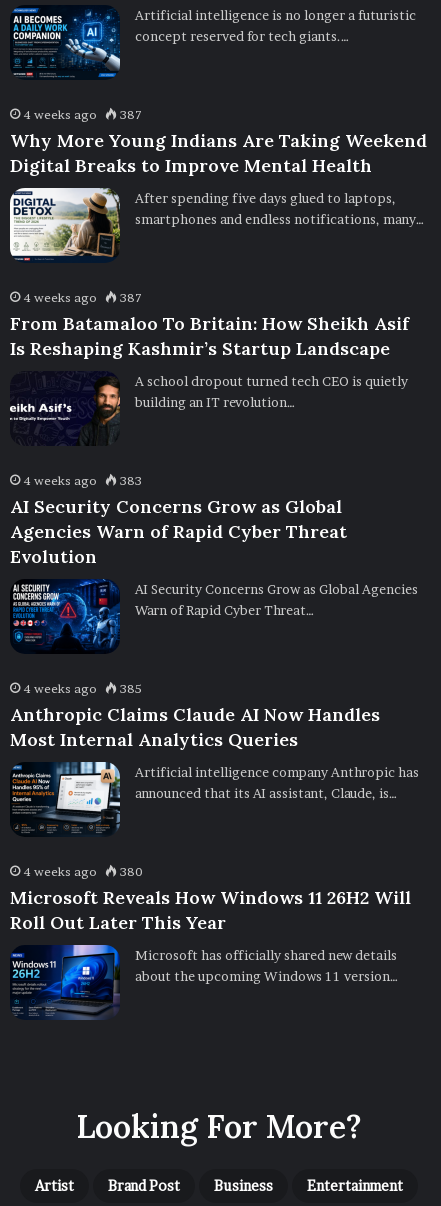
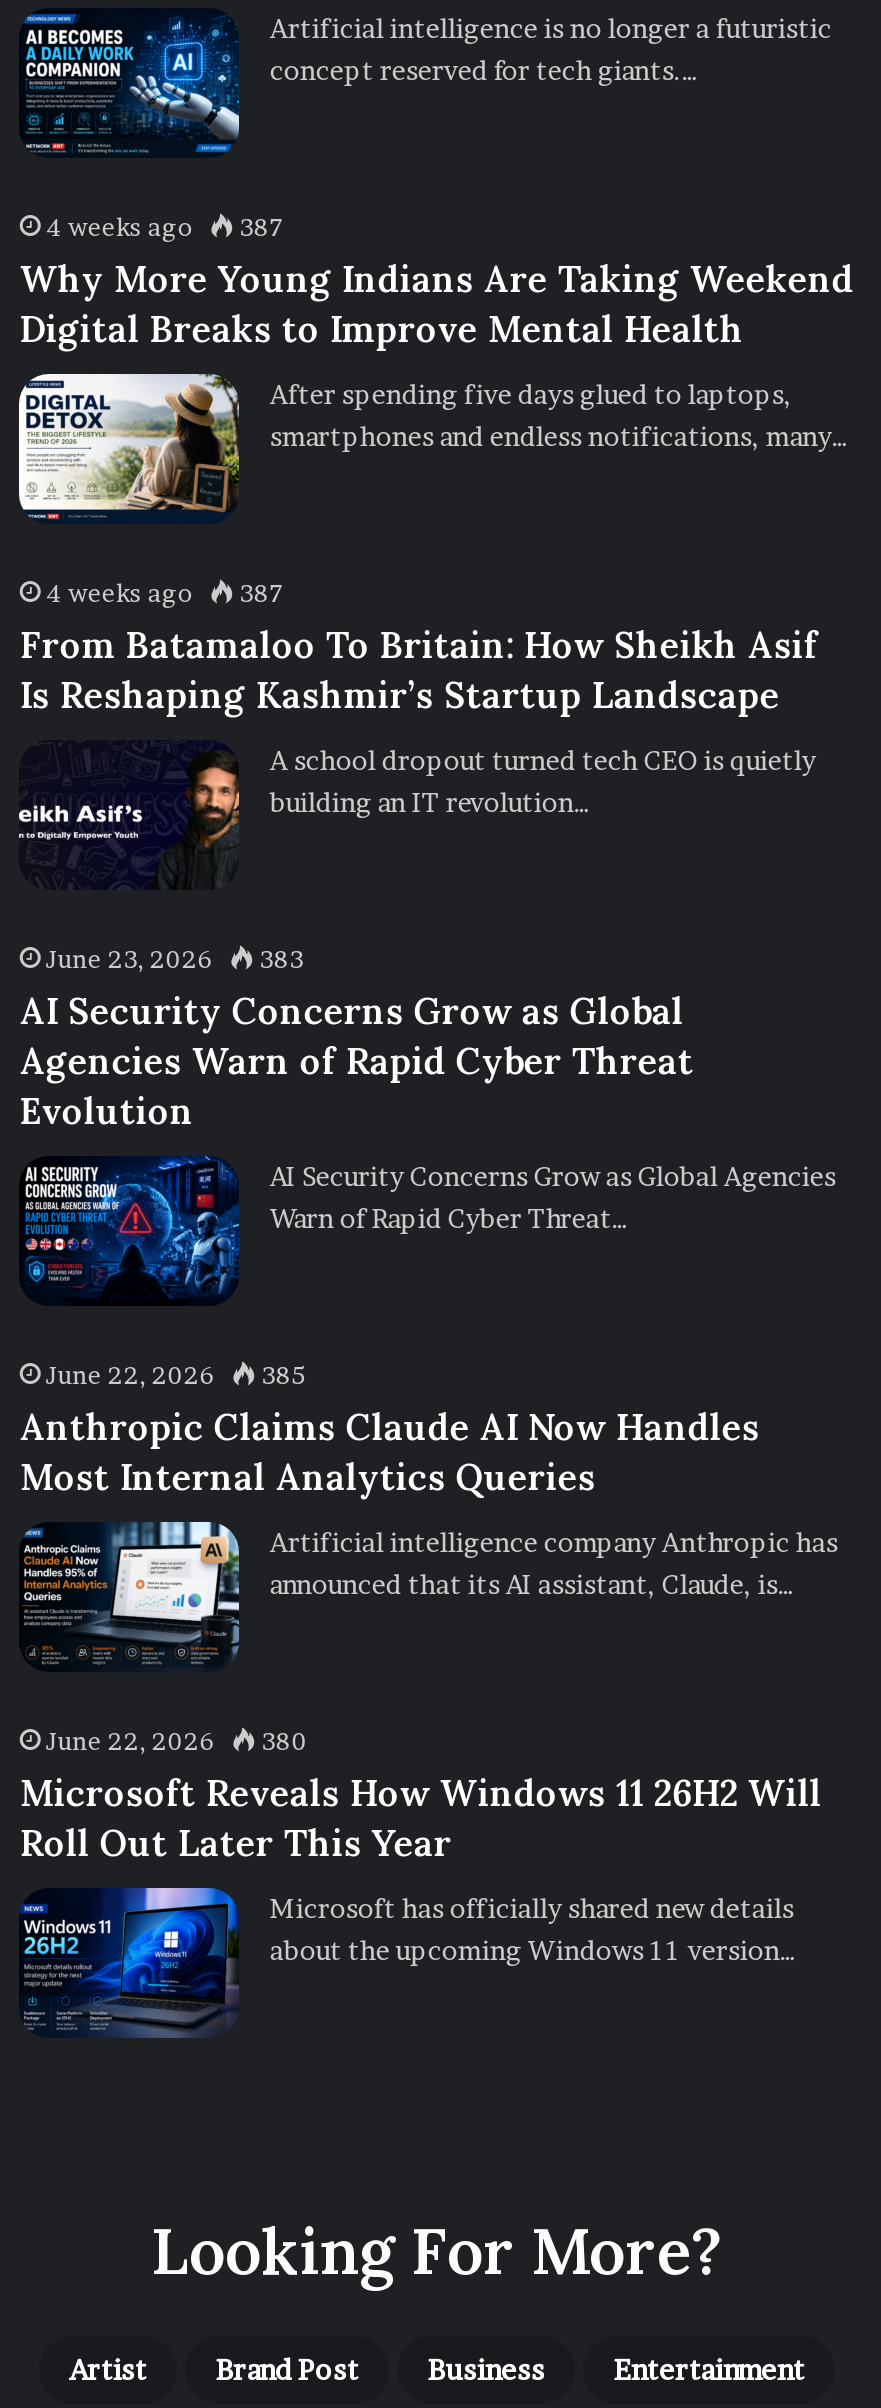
[23,473,142,488] 4 weeks ago 383 -> [46,945,304,975] June 23, 2026 383
[23,681,142,696] 4 weeks ago 385 -> [46,1361,306,1391] June 22, 2026 385
[23,864,143,879] 4 weeks ago 380 -> [46,1727,308,1757] June 22, 2026 380

